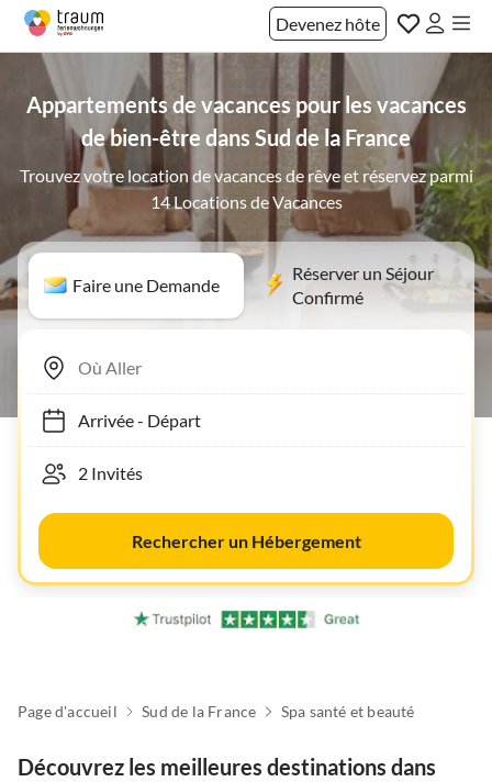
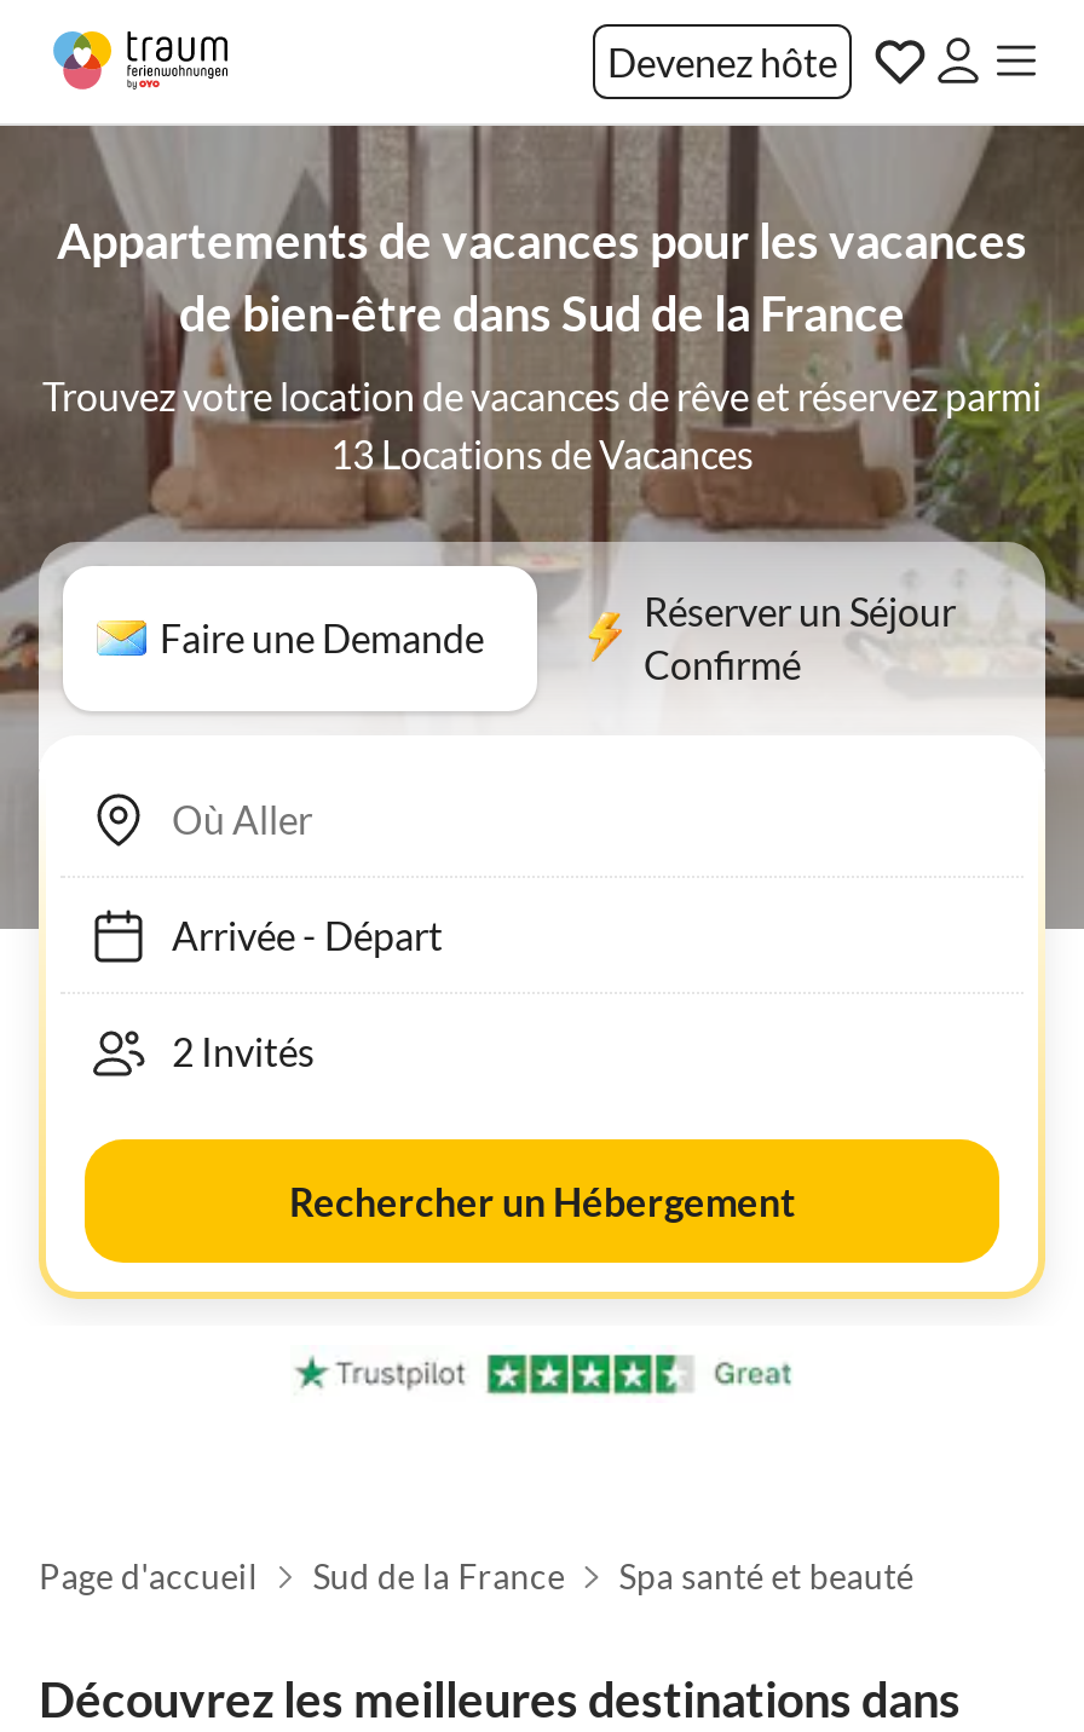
[150,191,342,212] 14 Locations de Vacances -> [330,431,754,477] 13 Locations de Vacances

